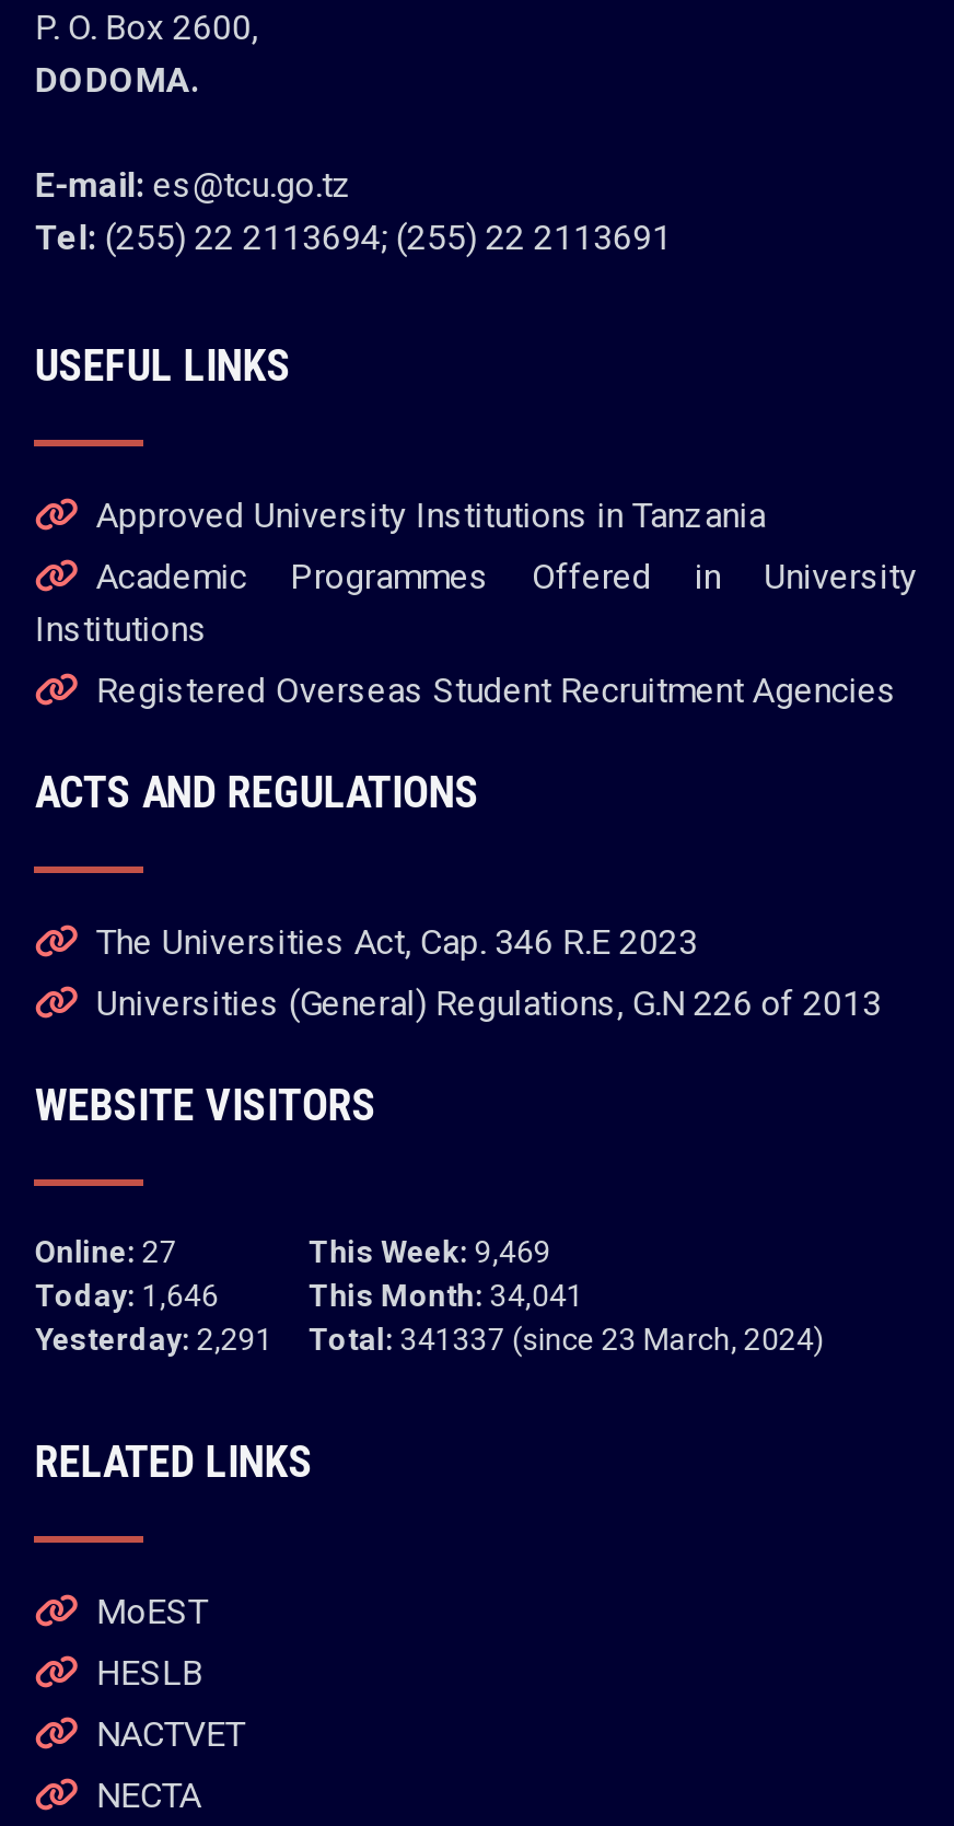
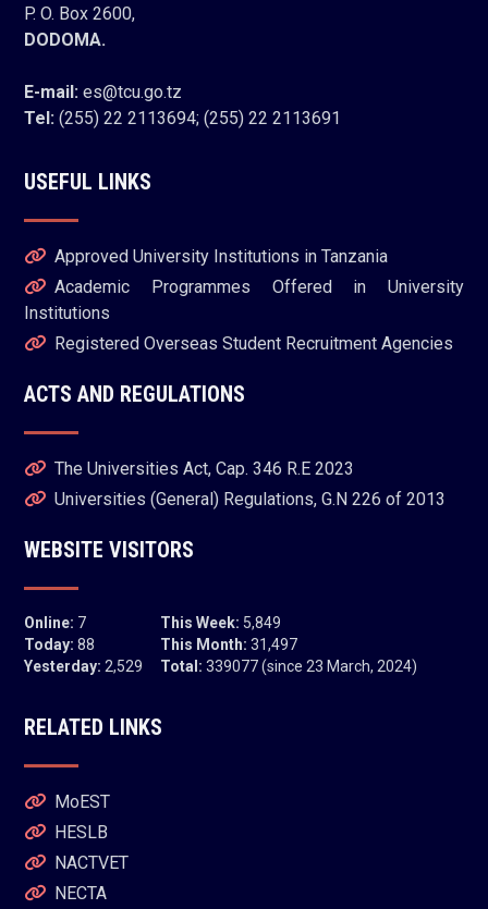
[35,1235,177,1270] Online: 27 -> [24,614,86,632] Online: 7
[308,1235,551,1270] This Week: 9,469 -> [161,614,281,632] This Week: 5,849
[35,1279,219,1314] Today: 1,646 -> [24,636,95,654] Today: 88
[308,1279,584,1314] This Month: 34,041 -> [161,636,298,654] This Month: 31,497
[35,1323,273,1358] Yesterday: 2,291 -> [24,658,143,675] Yesterday: 2,529
[308,1323,825,1358] Total: 341337 (since 23 March, 2024) -> [161,658,418,675] Total: 339077 (since 23 March, 2024)

